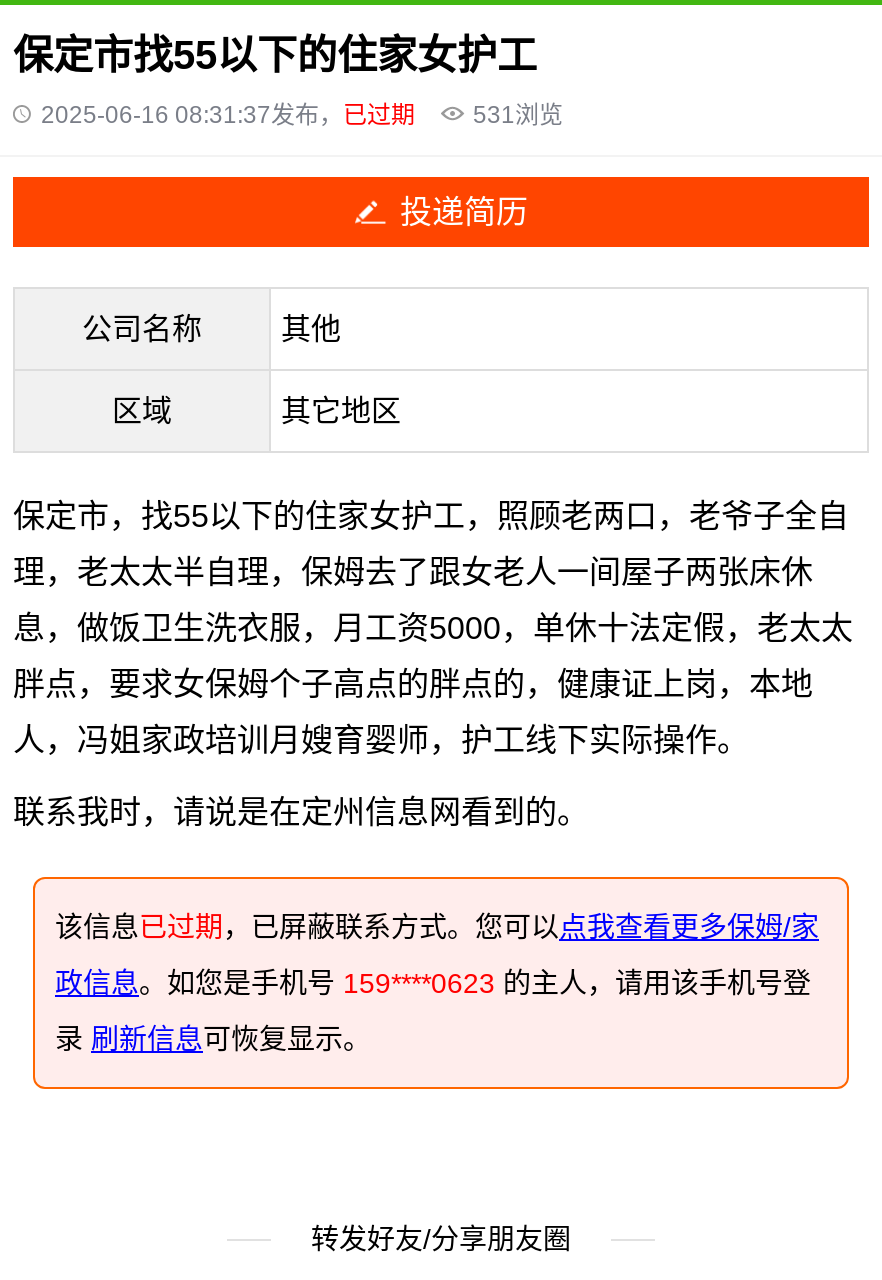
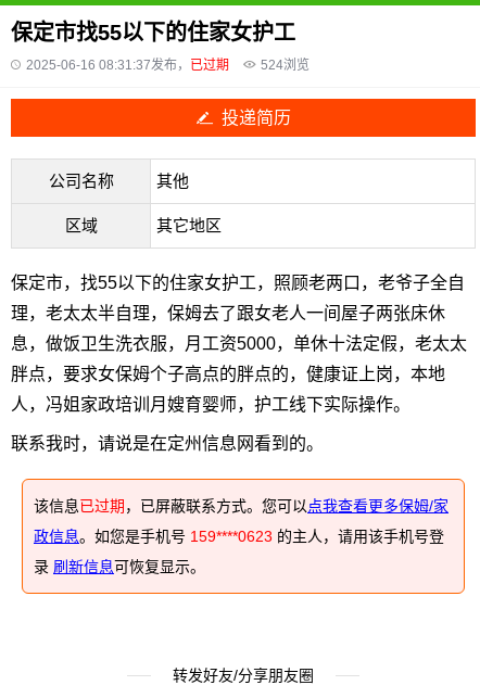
[473,101,563,129] 531浏览 -> [261,58,310,73] 524浏览

